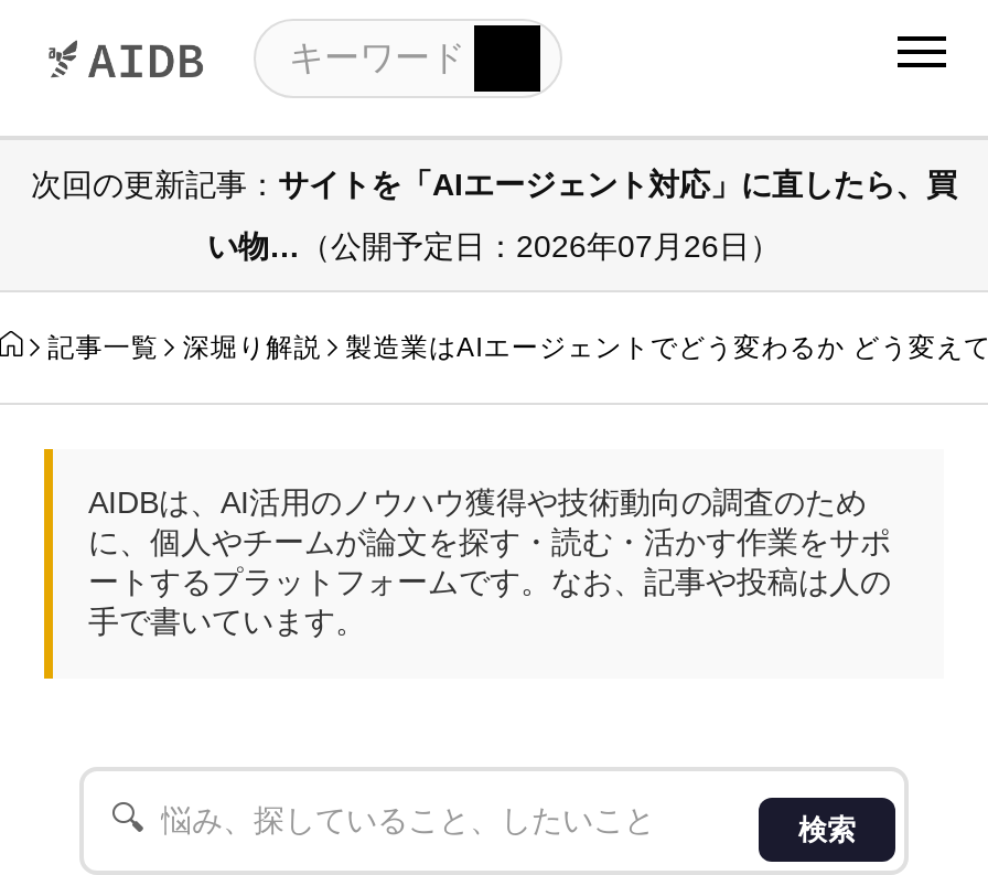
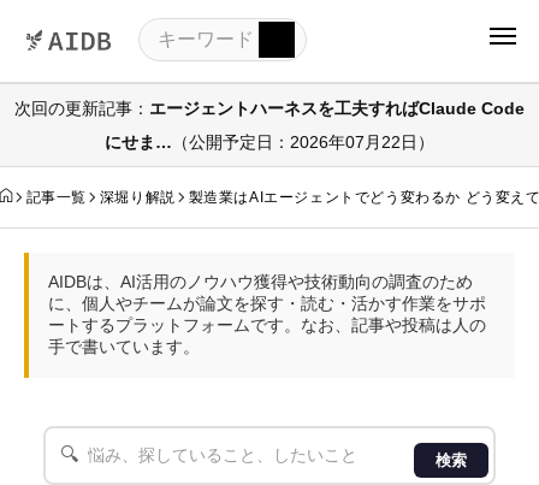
[31,166,957,201] 次回の更新記事：サイトを「AIエージェント対応」に直したら、買 -> [14,98,525,117] 次回の更新記事：エージェントハーネスを工夫すればClaude Code
[207,227,781,263] い物…（公開予定日：2026年07月26日） -> [105,132,434,151] にせま…（公開予定日：2026年07月22日）

